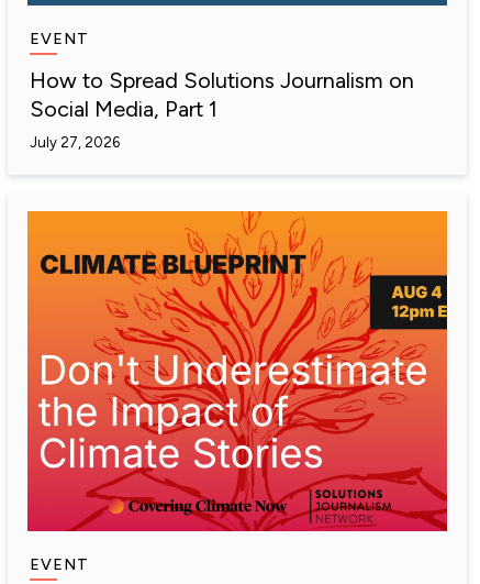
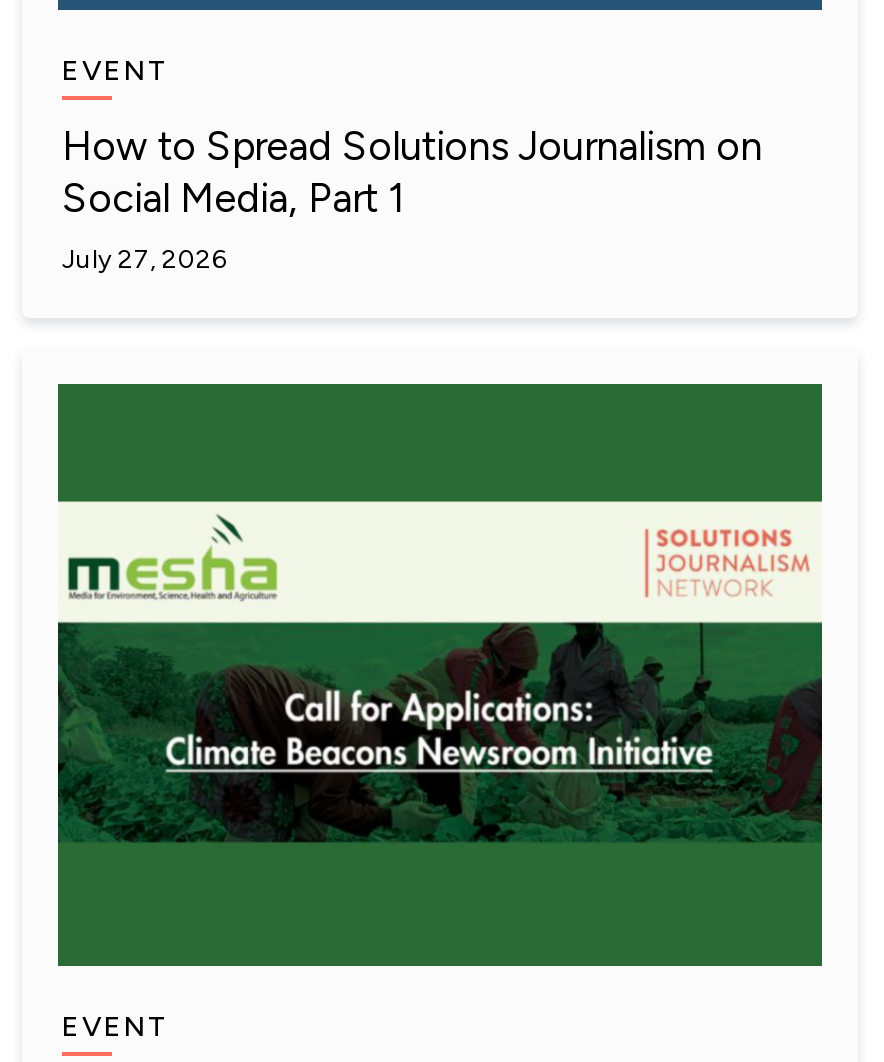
[26,210,448,532] [image] -> [56,382,824,968] [image]

